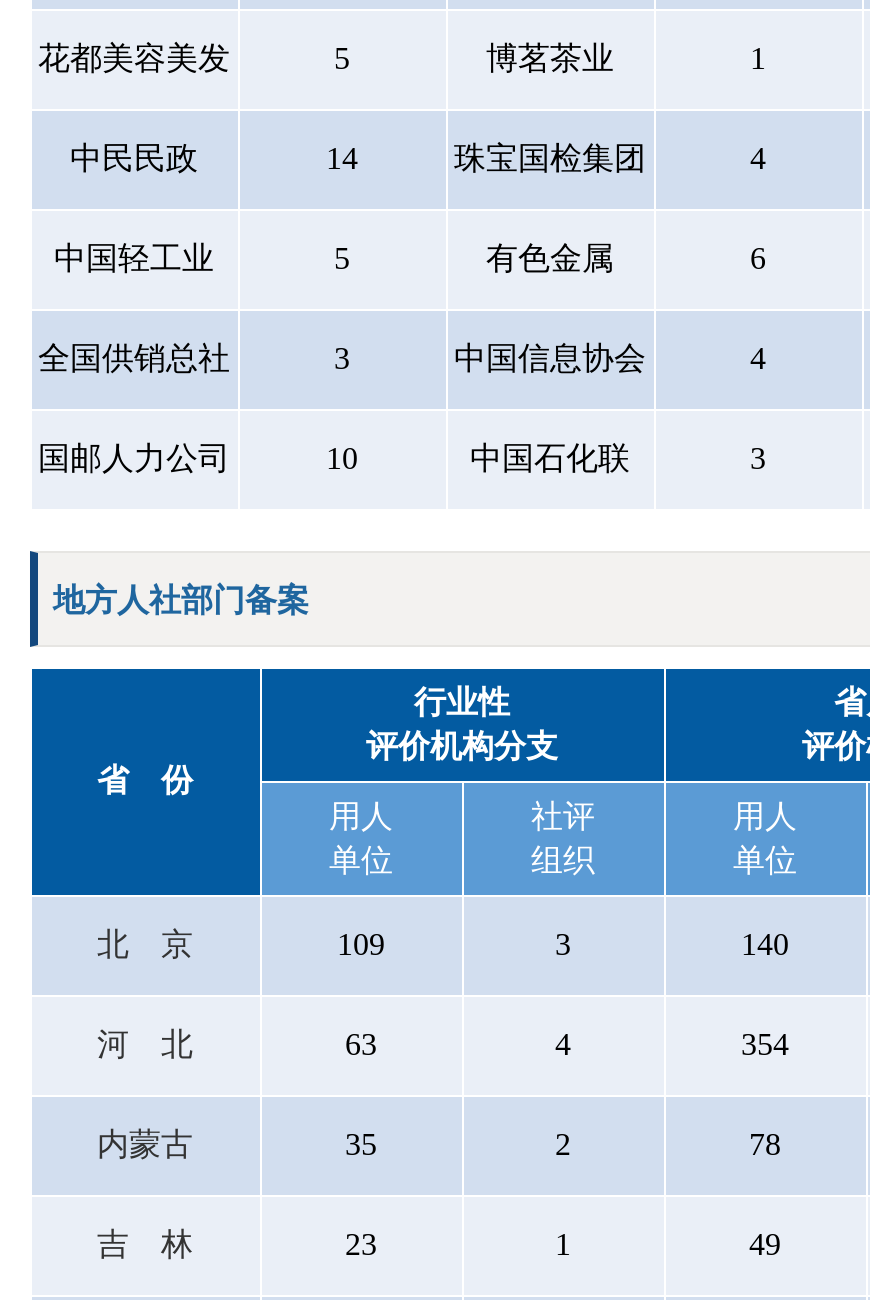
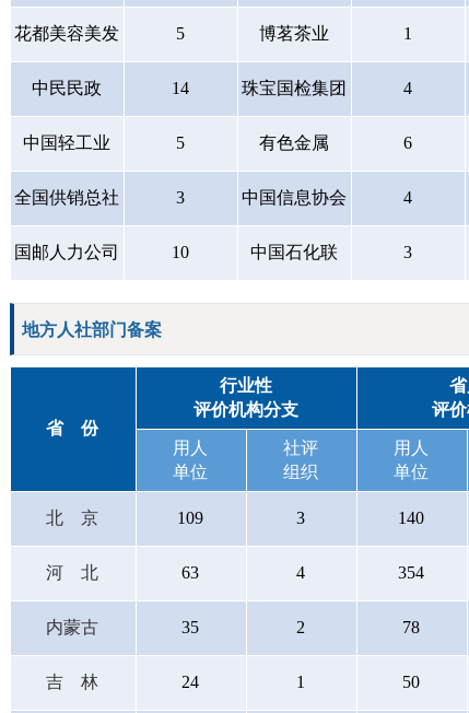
[345,1227,377,1261] 23 -> [182,673,200,691] 24
[749,1227,781,1261] 49 -> [403,673,420,691] 50

